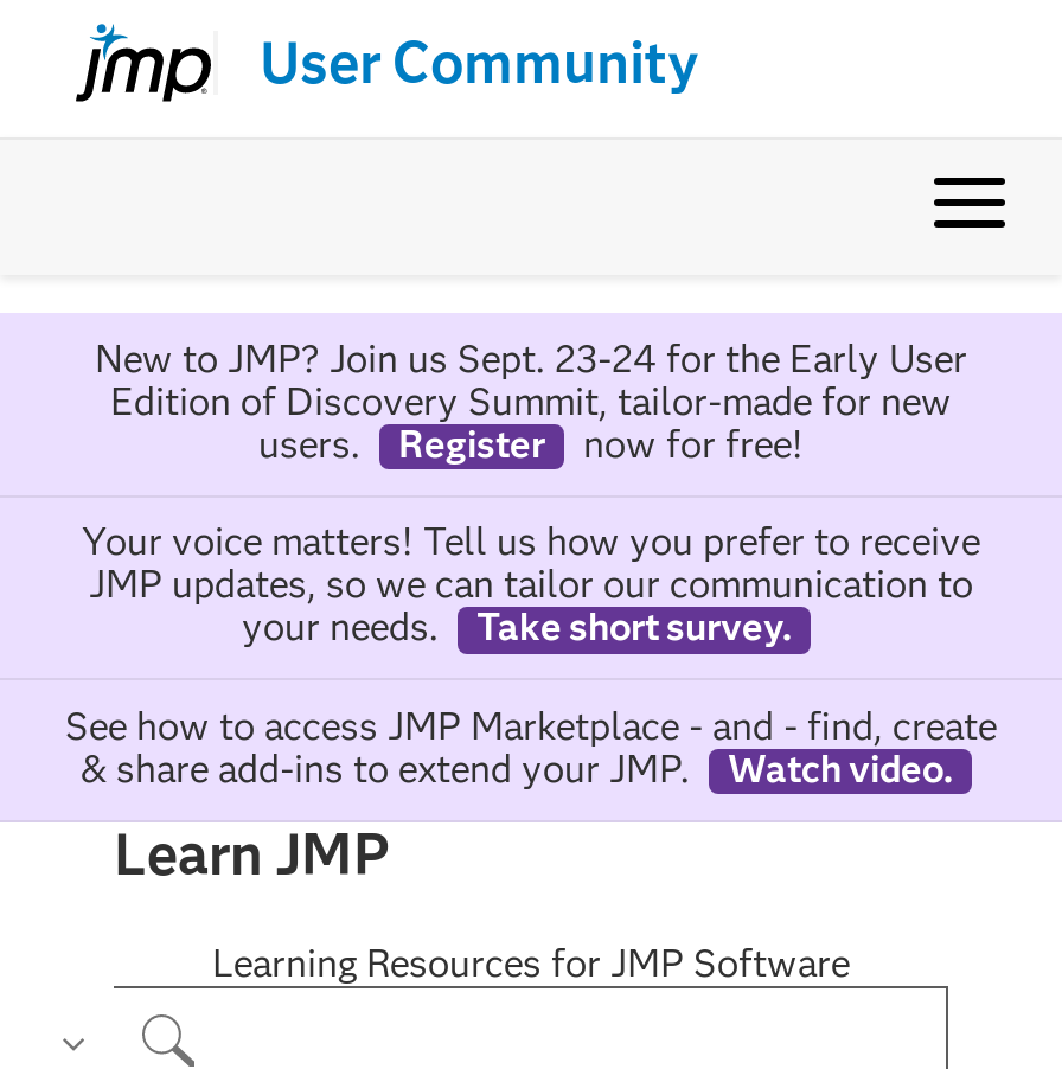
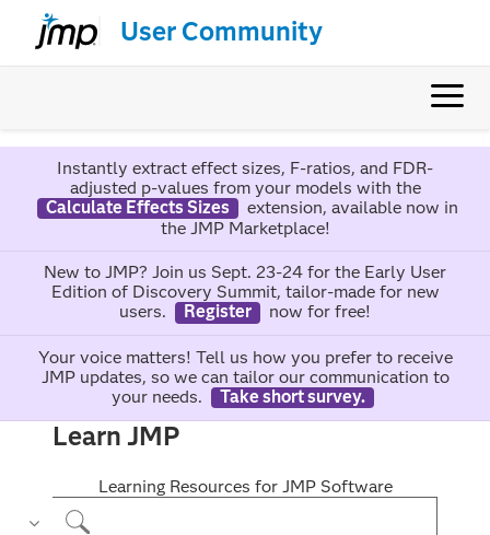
none -> [45,157,458,239] Instantly extract effect sizes, F-ratios, and FDR- | adjusted p-values from your models with the | Calculate Effects Sizes | extension, available now in | the JMP Marketplace!
moved [82,336,980,650] -> [38,262,452,407]: New to JMP? Join us Sept. 23-24 for the Early User | Edition of Discovery Summit, tailor-made for new | users. | ... | your needs. | Take short survey.
[65,703,997,791] See how to access JMP Marketplace - and - find, create | & share add-ins to extend your JMP. | Watch video. -> none

